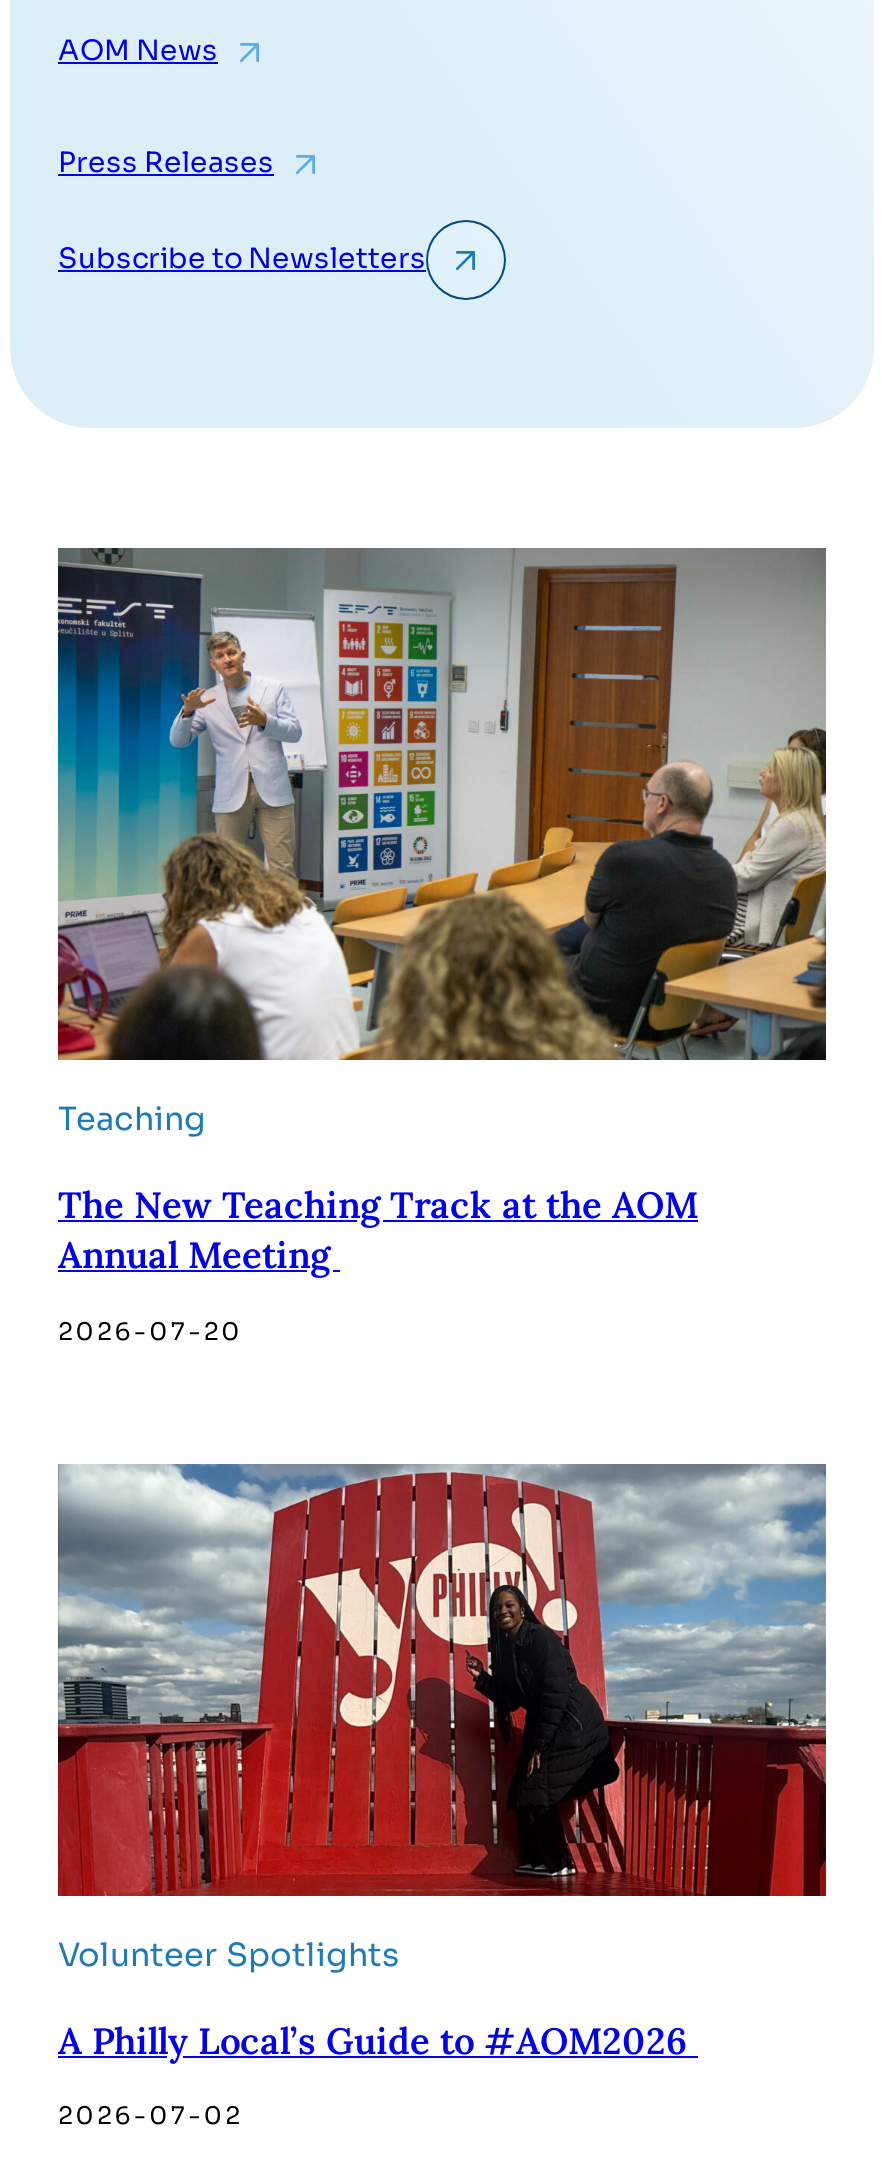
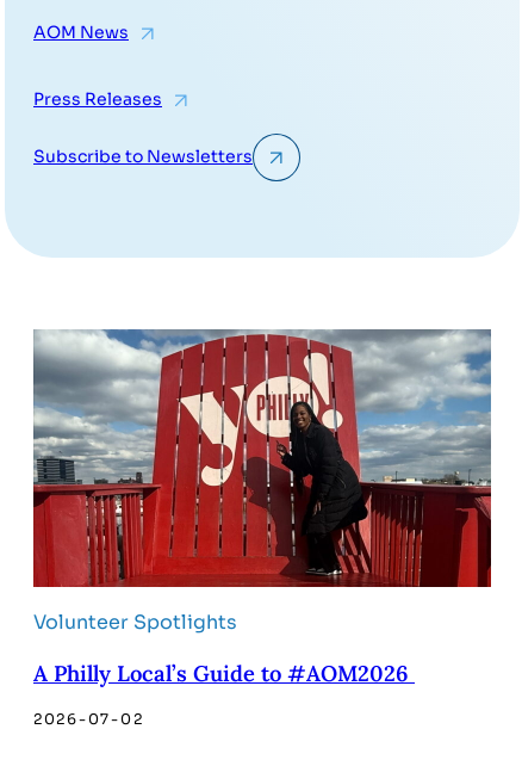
[56,546,828,1347] [image] | Teaching | The New Teaching Track at the AOM | Annual Meeting | 2026-07-20 -> none

